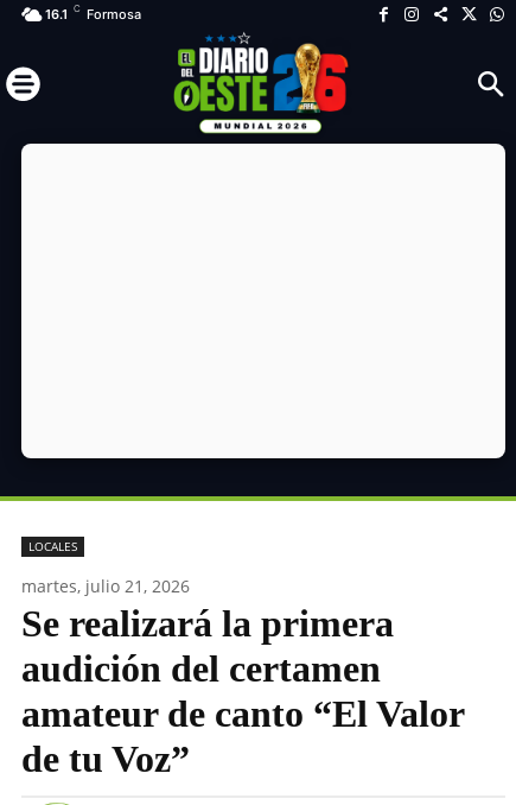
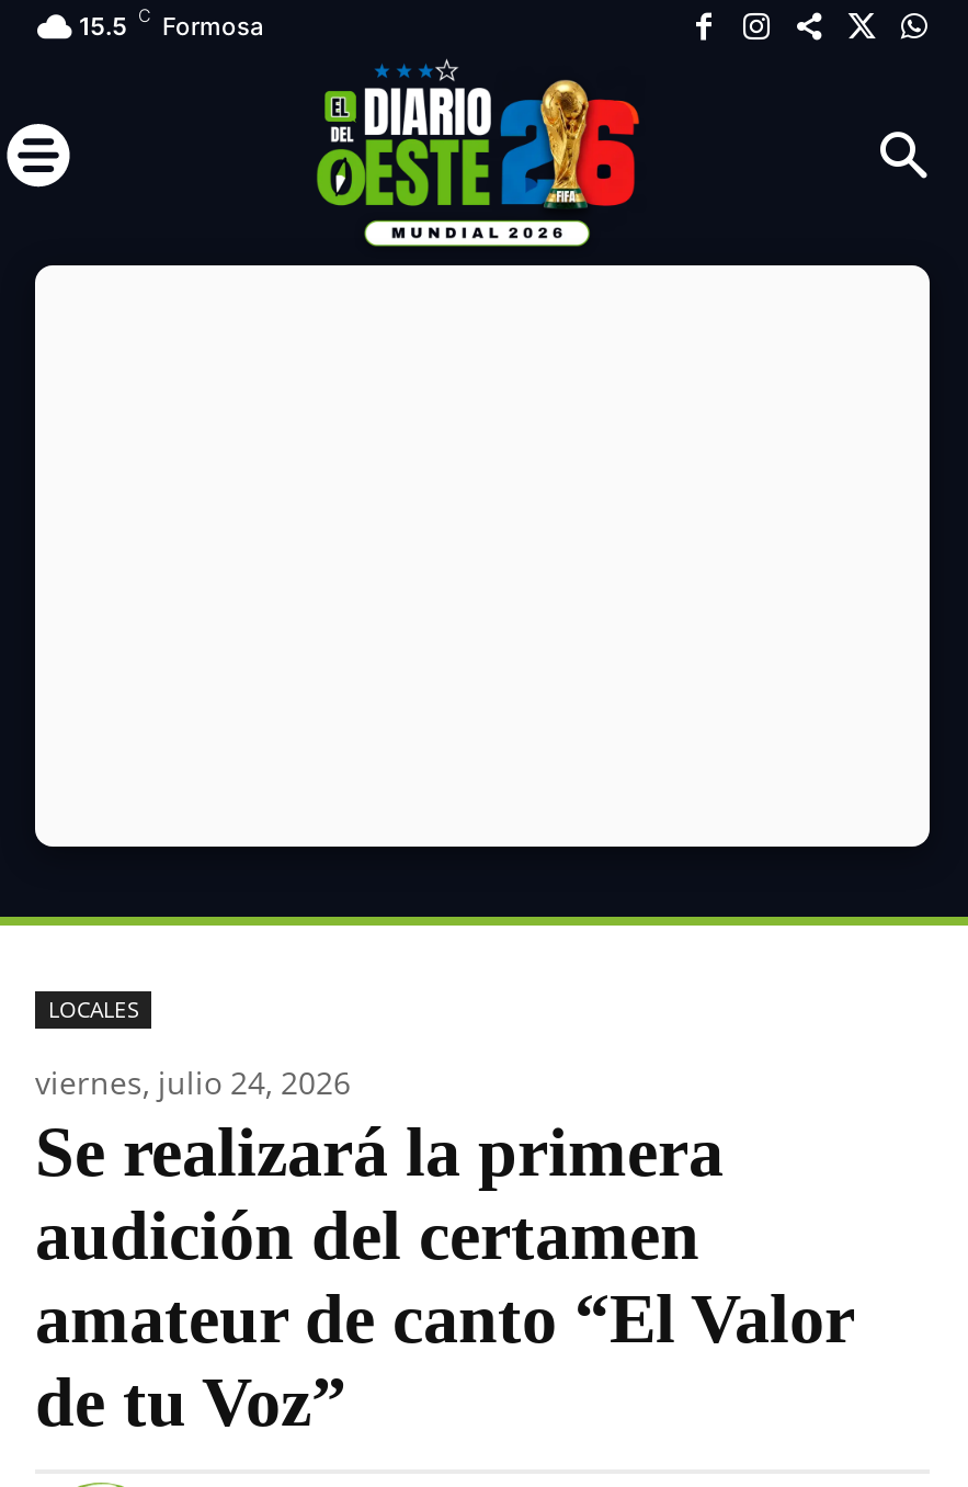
[45,3,141,23] 16.1 C Formosa -> [79,5,263,42] 15.5 C Formosa
[21,575,190,598] martes, julio 21, 2026 -> [35,1062,351,1104] viernes, julio 24, 2026

